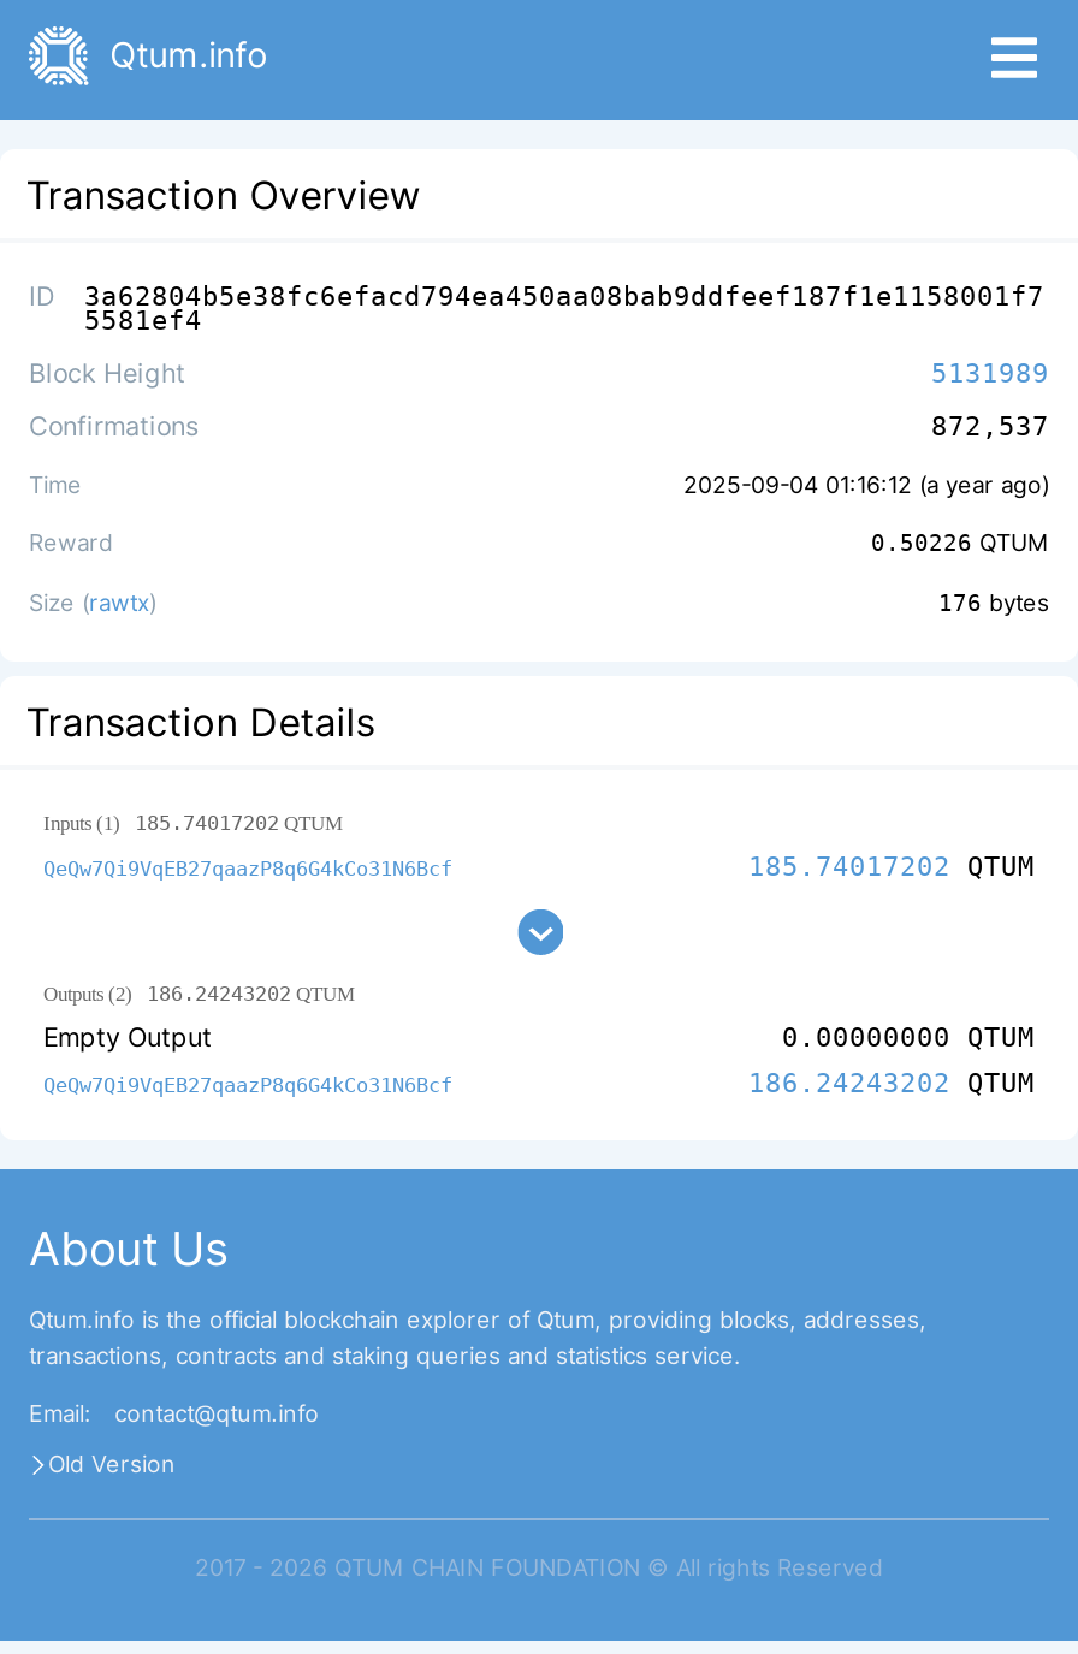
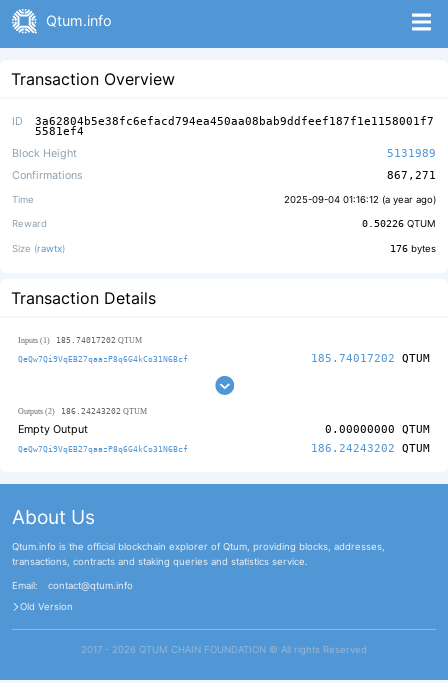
[931,412,1049,443] 872,537 -> [387,169,436,182] 867,271

